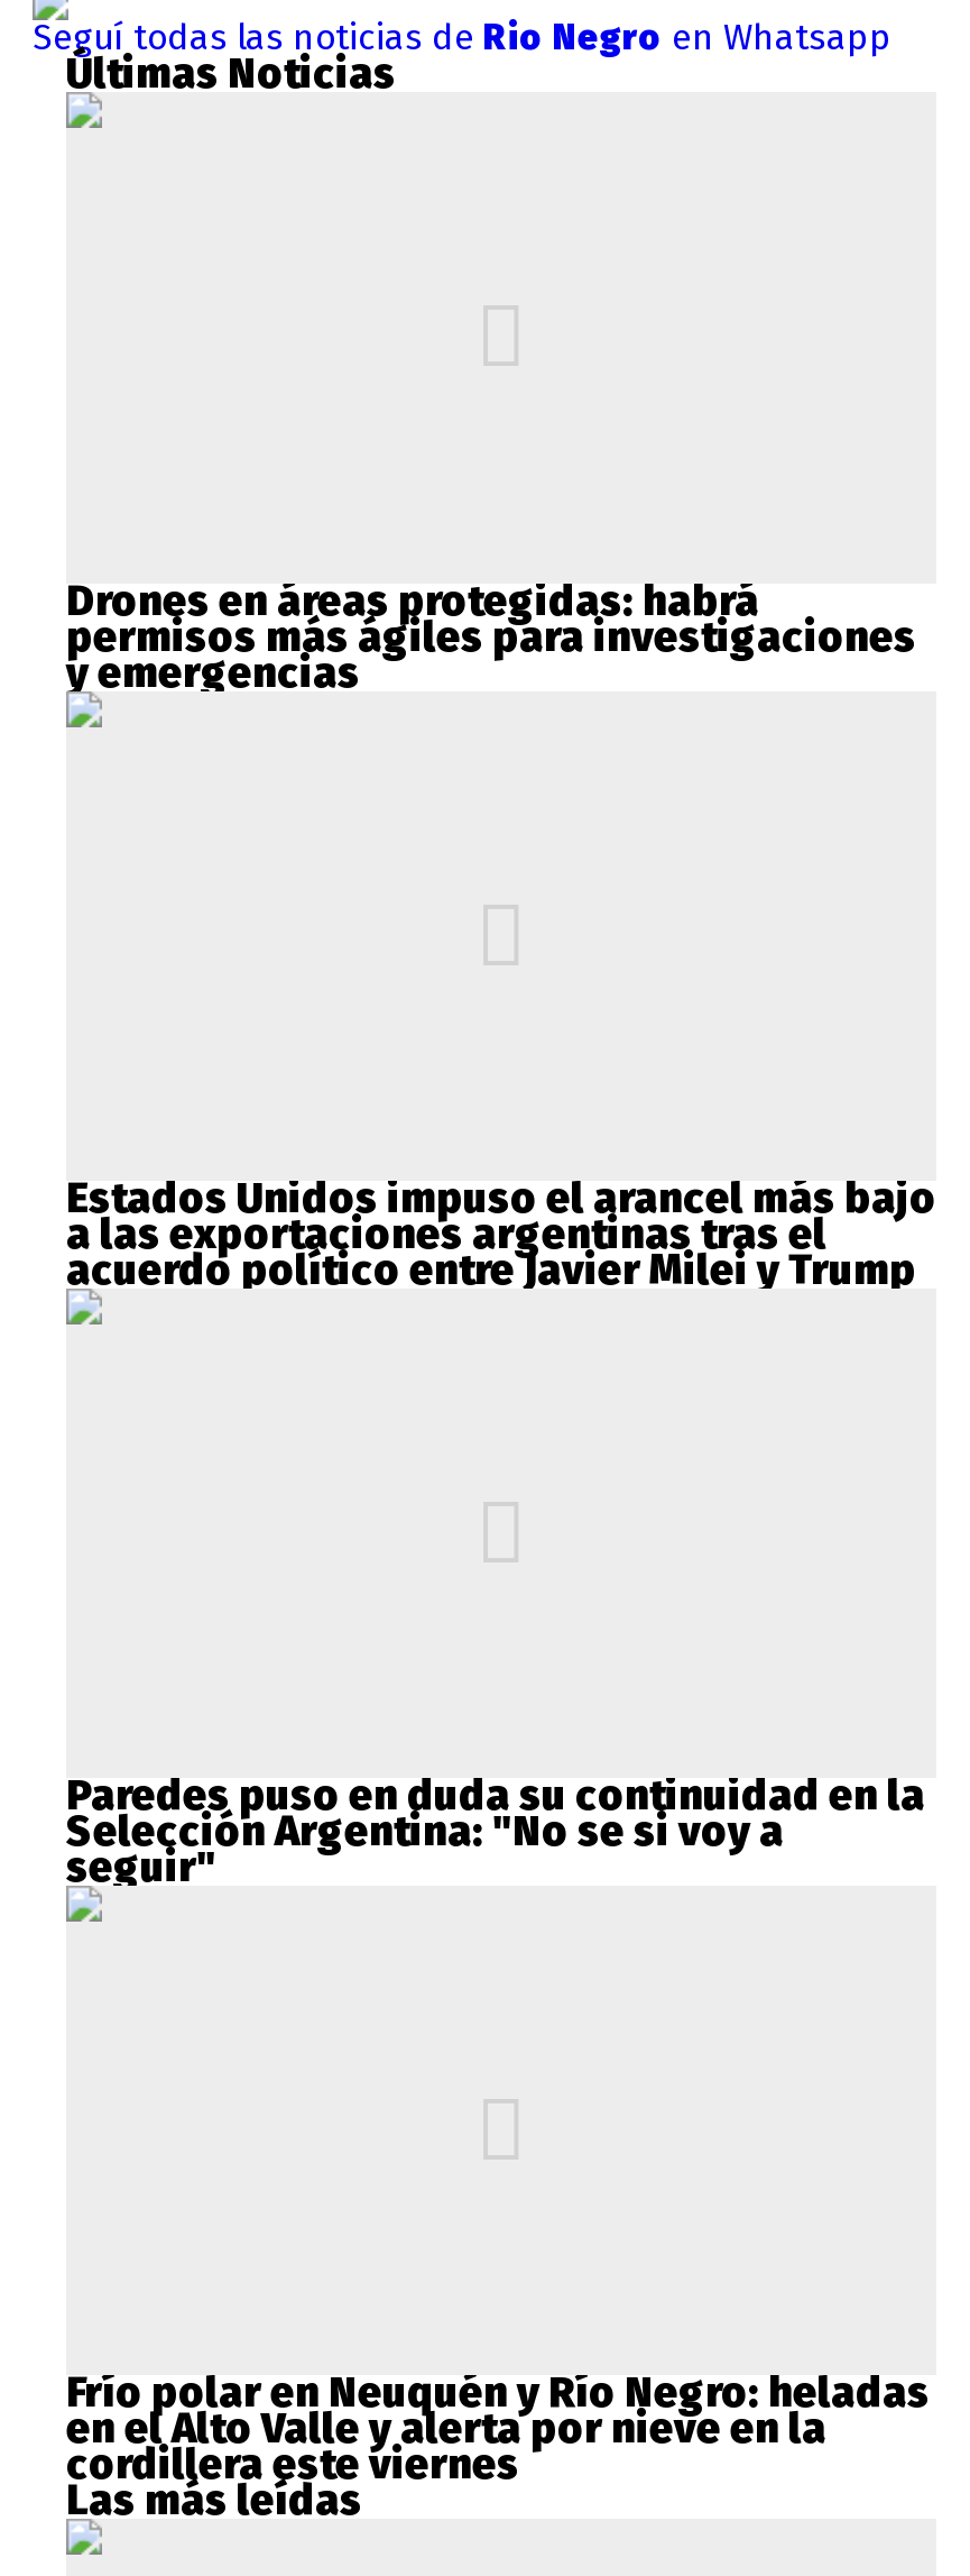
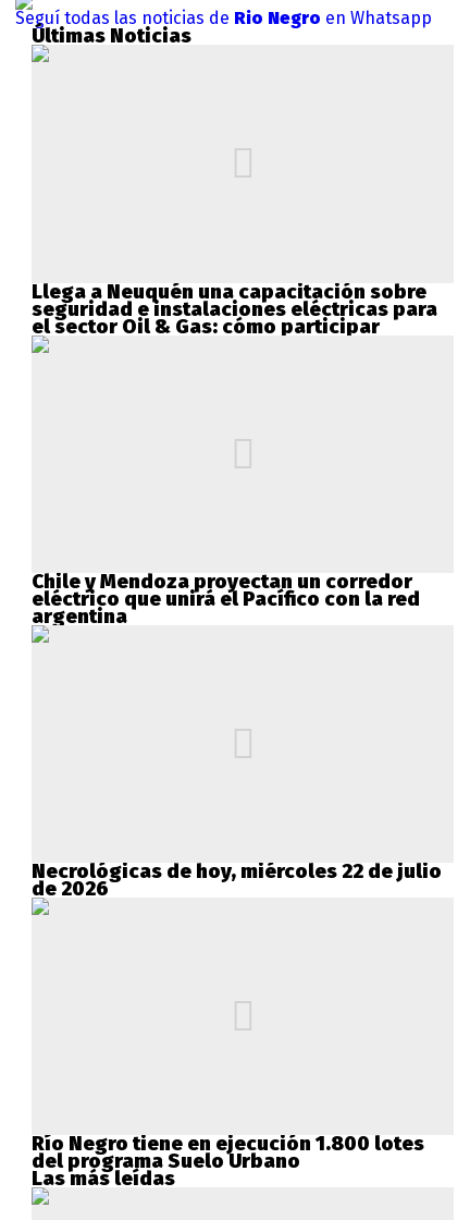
[66,576,916,697] Drones en áreas protegidas: habrá | permisos más ágiles para investigaciones | y emergencias -> [32,279,437,338] Llega a Neuquén una capacitación sobre | seguridad e instalaciones eléctricas para | el sector Oil & Gas: cómo participar
[66,1174,936,1295] Estados Unidos impuso el arancel más bajo | a las exportaciones argentinas tras el | acuerdo político entre Javier Milei y Trump -> [32,569,420,628] Chile y Mendoza proyectan un corredor | eléctrico que unirá el Pacífico con la red | argentina
[66,1771,925,1892] Paredes puso en duda su continuidad en la | Selección Argentina: "No se si voy a | seguir" -> [32,859,442,901] Necrológicas de hoy, miércoles 22 de julio | de 2026
[66,2369,930,2490] Frío polar en Neuquén y Río Negro: heladas | en el Alto Valle y alerta por nieve en la | cordillera este viernes -> [32,1132,424,1173] Río Negro tiene en ejecución 1.800 lotes | del programa Suelo Urbano

